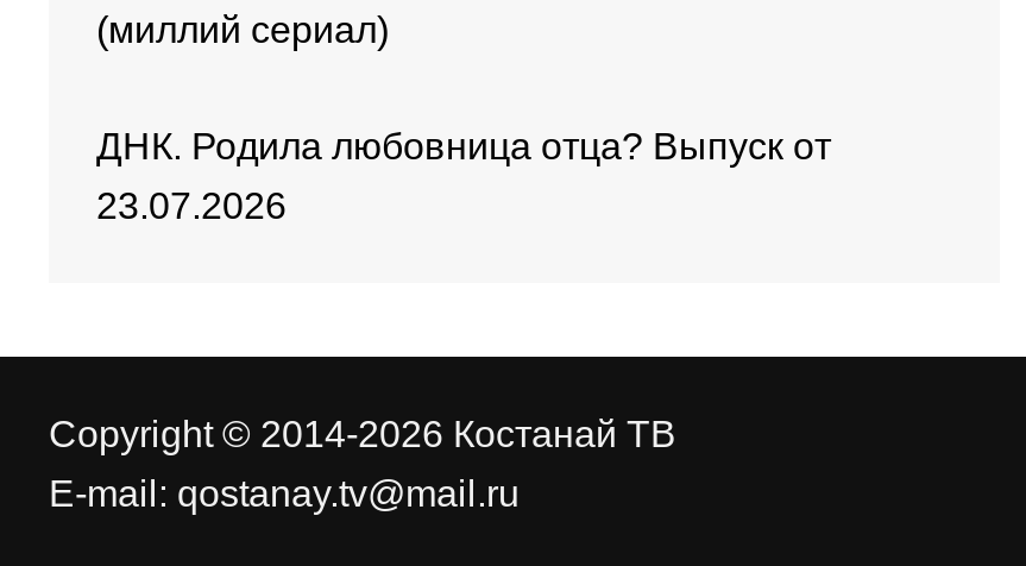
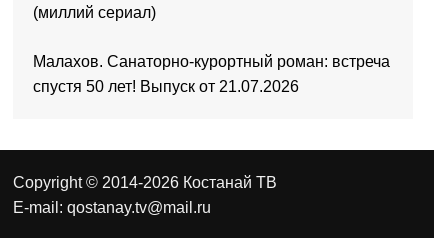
[96,126,831,167] ДНК. Родила любовница отца? Выпуск от -> [33,53,390,70] Малахов. Санаторно-курортный роман: встреча
[96,186,287,226] 23.07.2026 -> [33,78,299,95] спустя 50 лет! Выпуск от 21.07.2026

